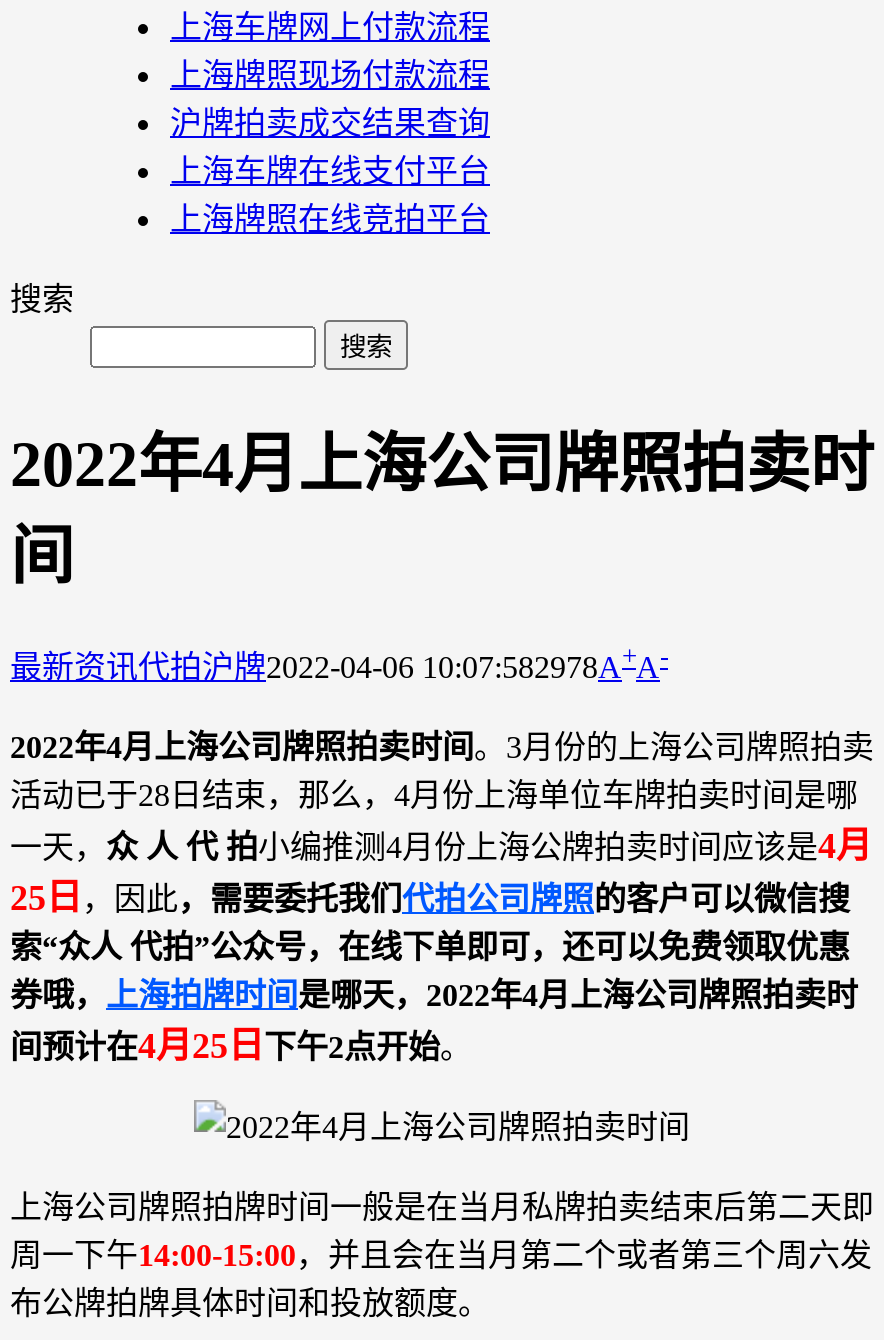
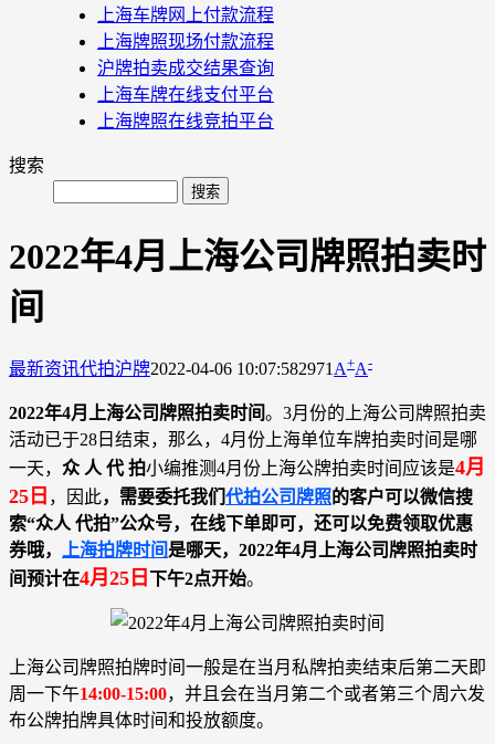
[10,641,668,684] 最新资讯代拍沪牌2022-04-06 10:07:582978A+A- -> [9,354,372,378] 最新资讯代拍沪牌2022-04-06 10:07:582971A+A-

